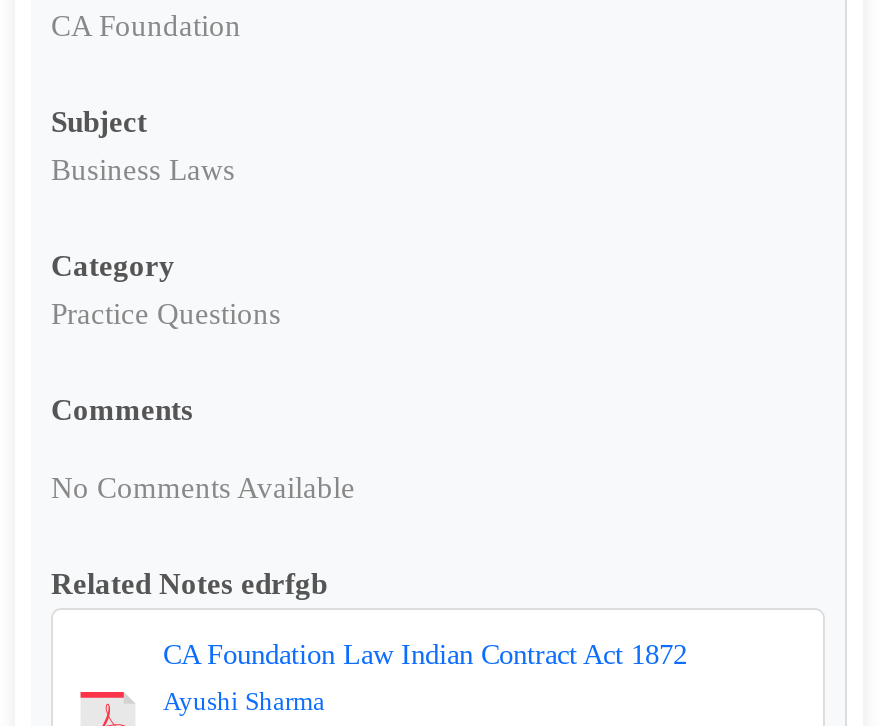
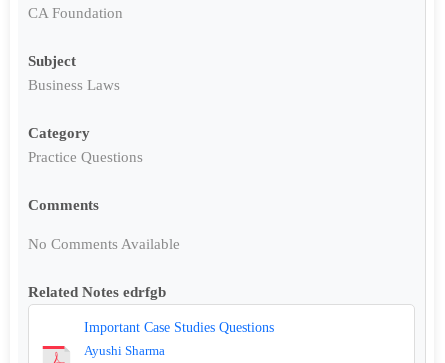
[163,637,687,669] CA Foundation Law Indian Contract Act 1872 -> [84,318,274,334] Important Case Studies Questions

